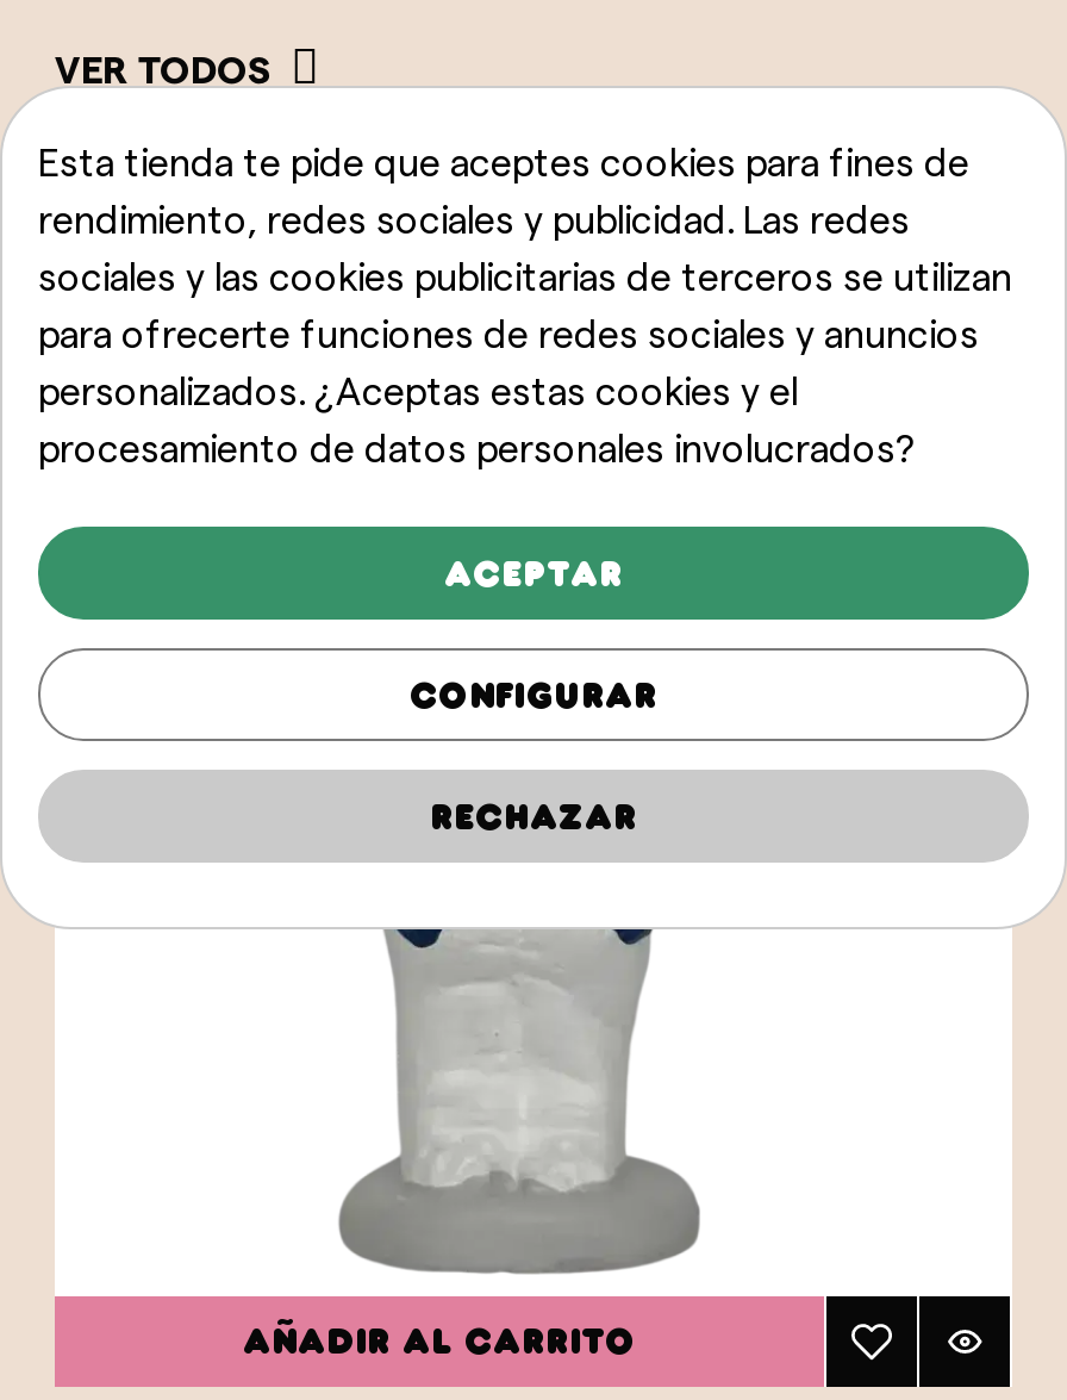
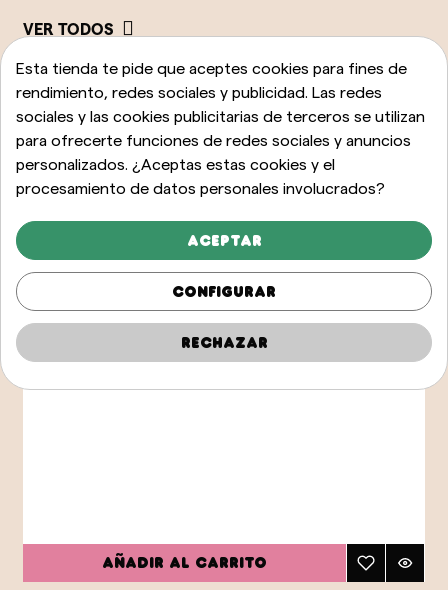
[338,927,700,1275] [image] -> none

